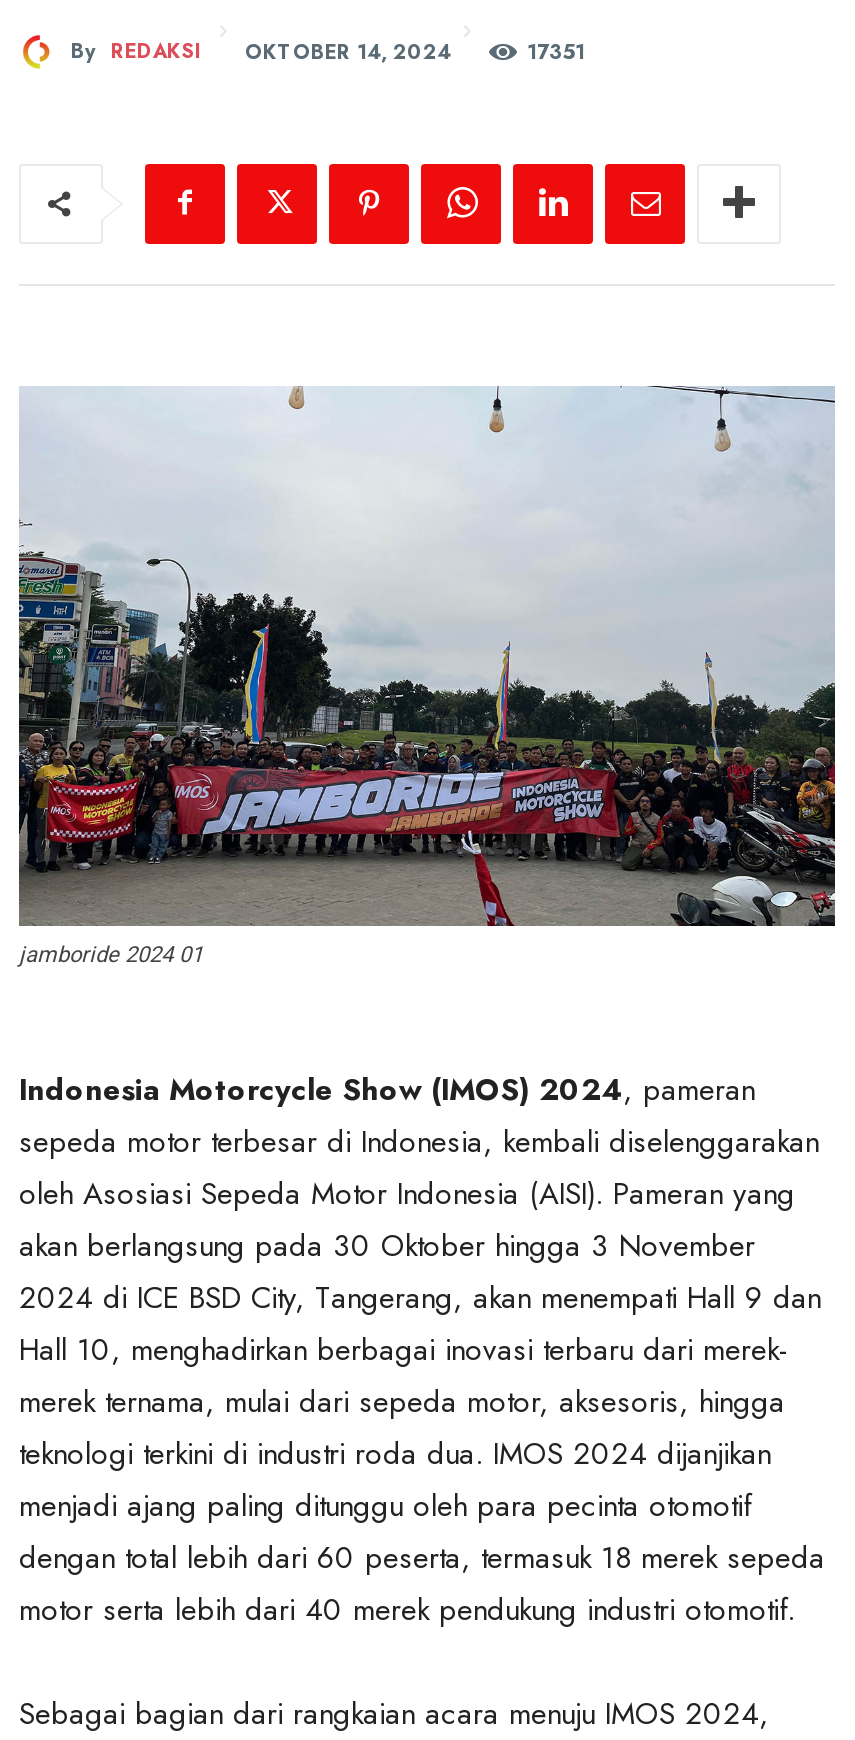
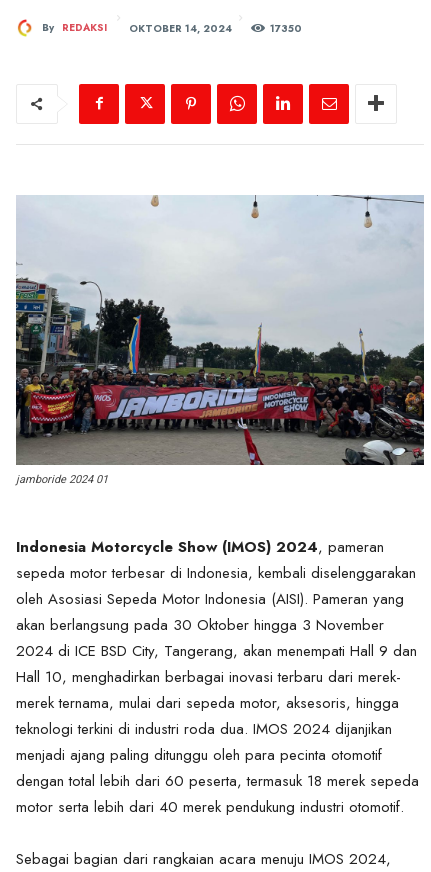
[527,38,585,68] 17351 -> [270,21,302,36] 17350

